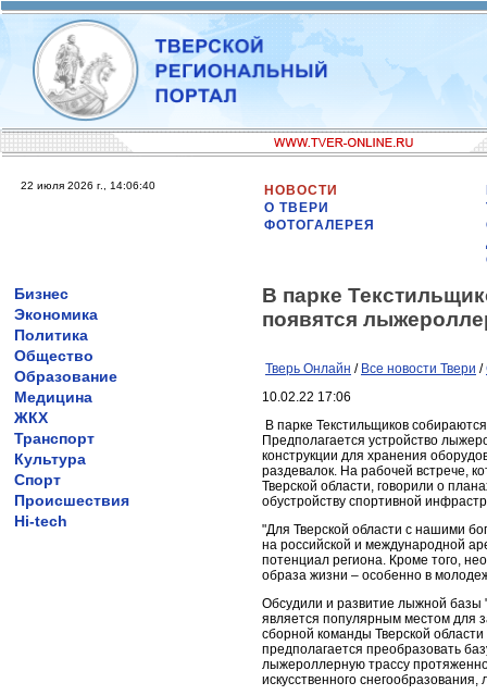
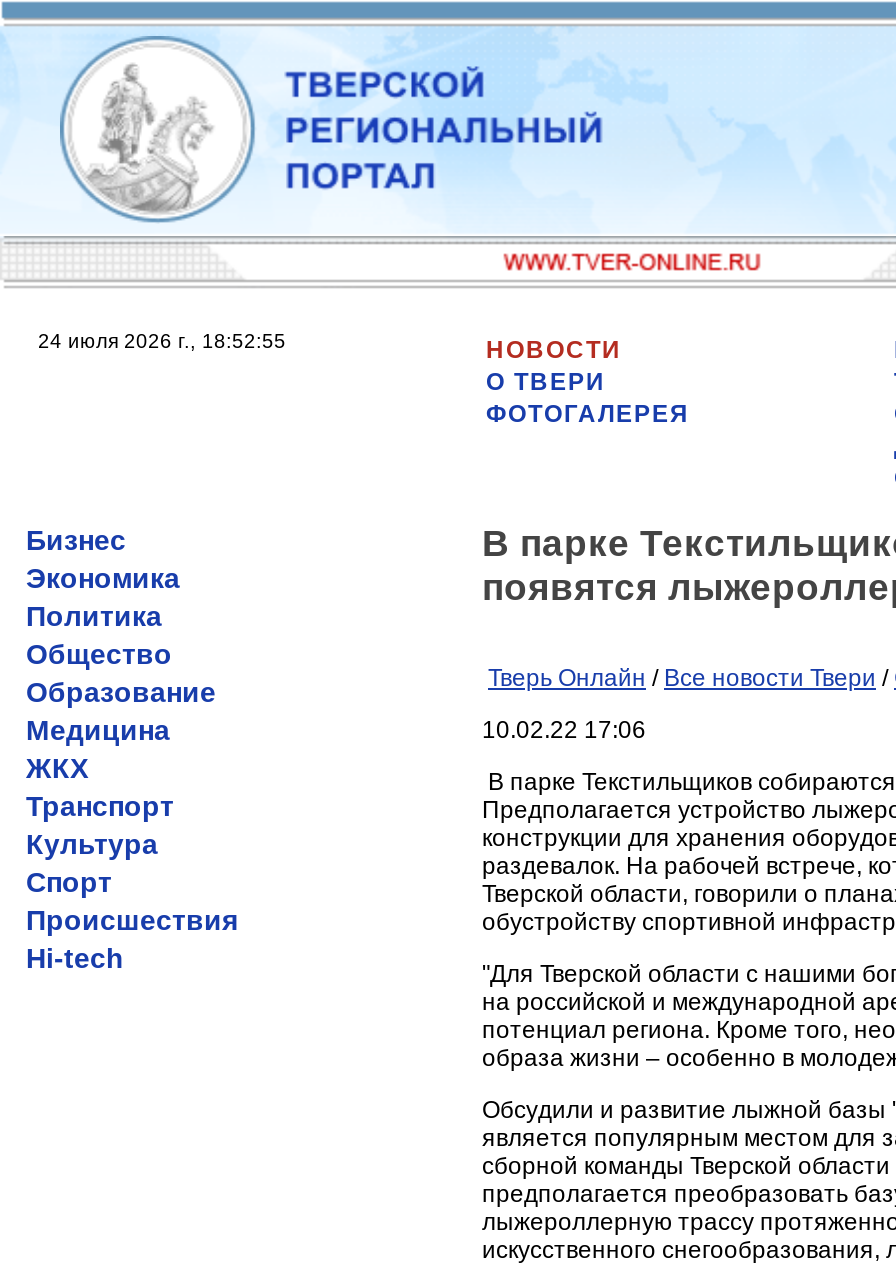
[21,179,155,191] 22 июля 2026 г., 14:06:40 -> [38,330,286,352] 24 июля 2026 г., 18:52:55

